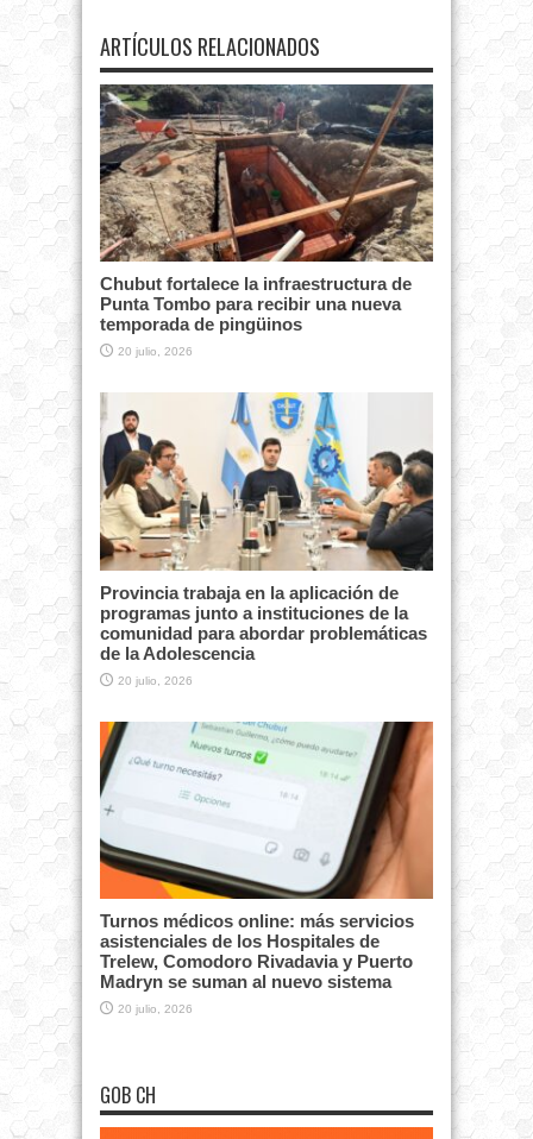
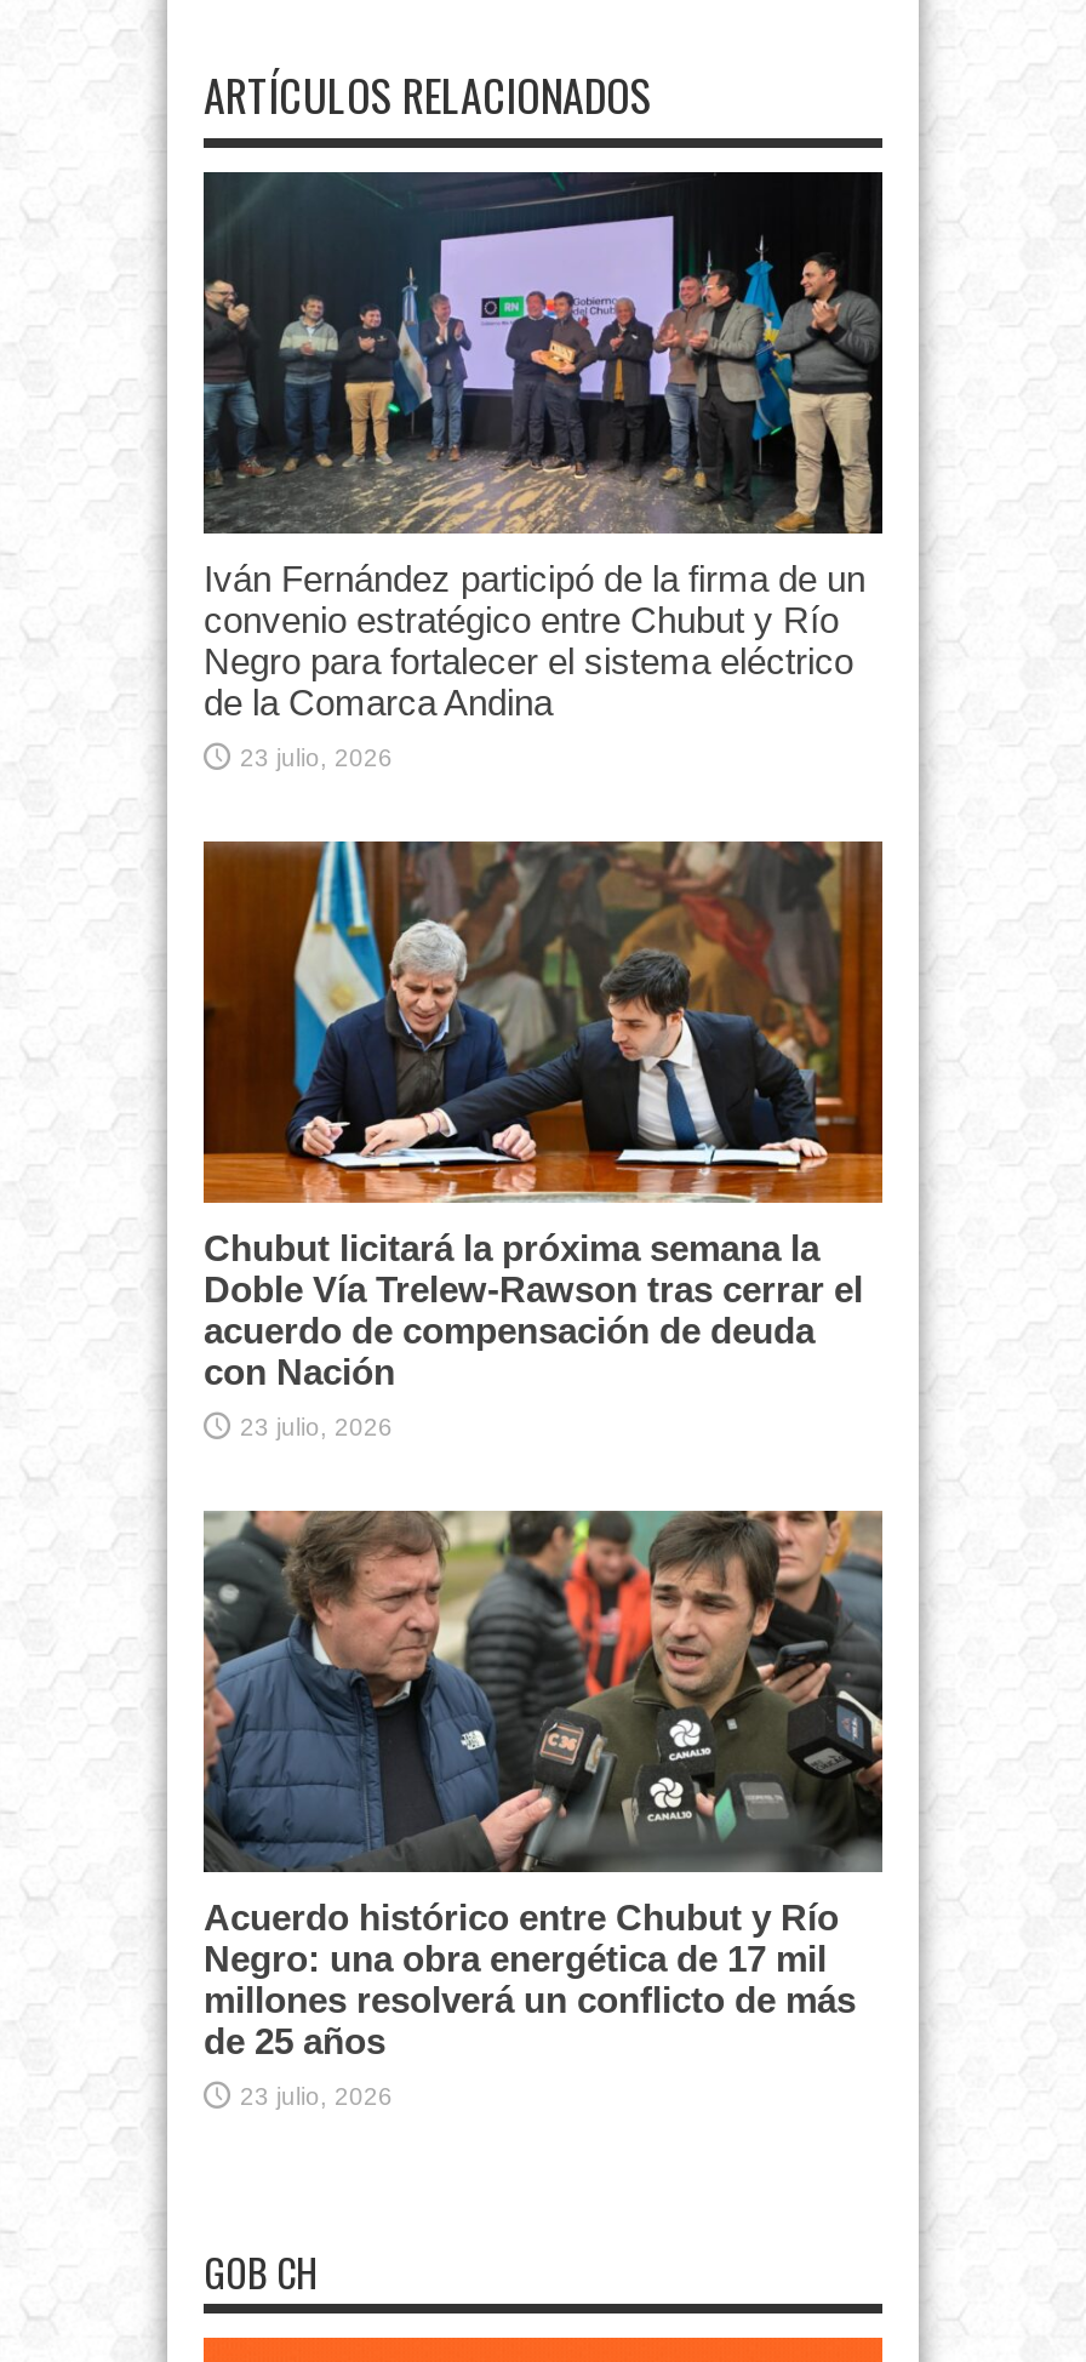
[99,83,434,335] [image] | Chubut fortalece la infraestructura de | Punta Tombo para recibir una nueva | temporada de pingüinos -> [201,170,882,723] [image] | Iván Fernández participó de la firma de un | convenio estratégico entre Chubut y Río | Negro para fortalecer el sistema eléctrico | de la Comarca Andina
[118,345,193,358] 20 julio, 2026 -> [240,745,393,771] 23 julio, 2026
[100,391,434,663] [image] | Provincia trabaja en la aplicación de | programas junto a instituciones de la | comunidad para abordar problemáticas | de la Adolescencia -> [201,839,885,1392] [image] | Chubut licitará la próxima semana la | Doble Vía Trelew-Rawson tras cerrar el | acuerdo de compensación de deuda | con Nación
[118,674,193,687] 20 julio, 2026 -> [240,1414,393,1441] 23 julio, 2026
[99,720,434,992] [image] | Turnos médicos online: más servicios | asistenciales de los Hospitales de | Trelew, Comodoro Rivadavia y Puerto | Madryn se suman al nuevo sistema -> [201,1508,885,2062] [image] | Acuerdo histórico entre Chubut y Río | Negro: una obra energética de 17 mil | millones resolverá un conflicto de más | de 25 años
[118,1002,193,1015] 20 julio, 2026 -> [240,2083,393,2110] 23 julio, 2026

